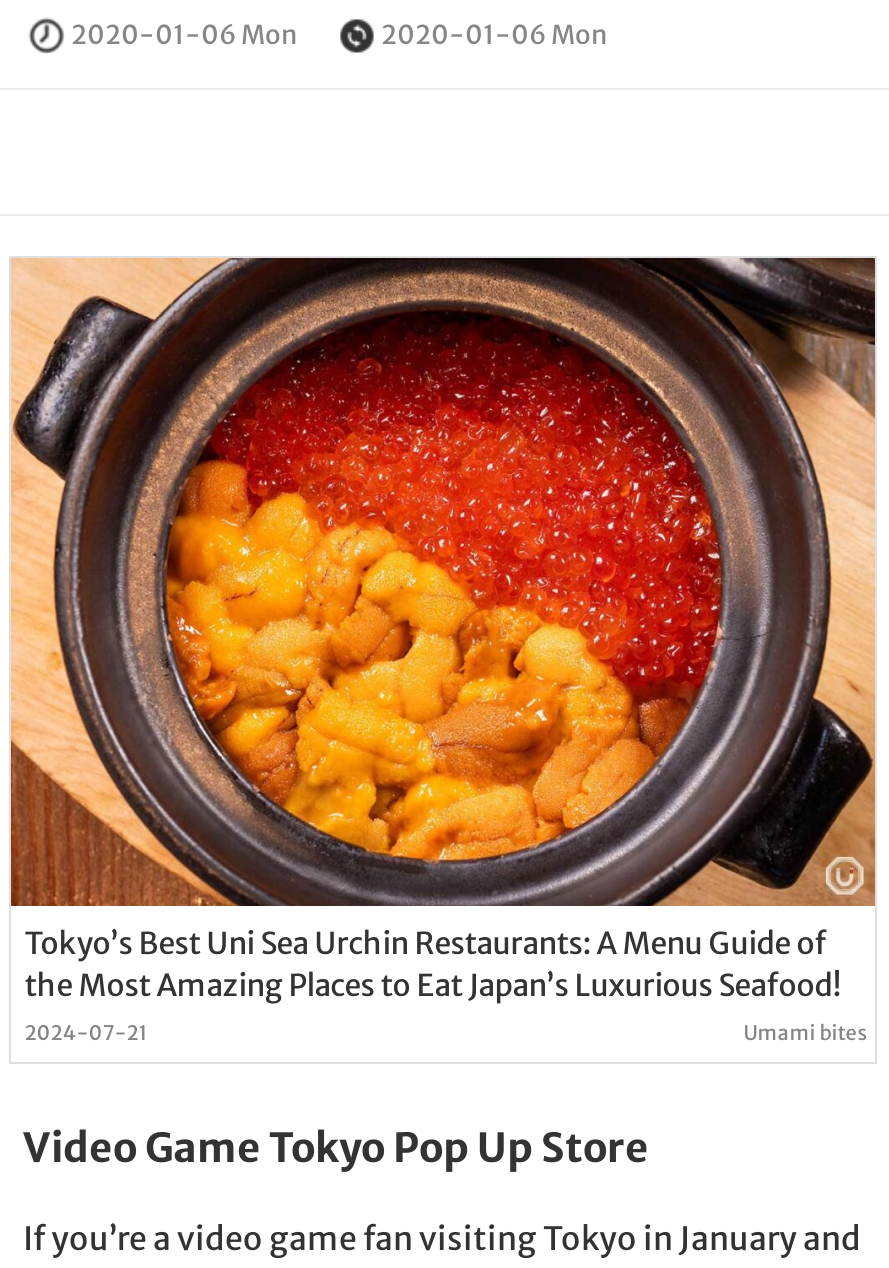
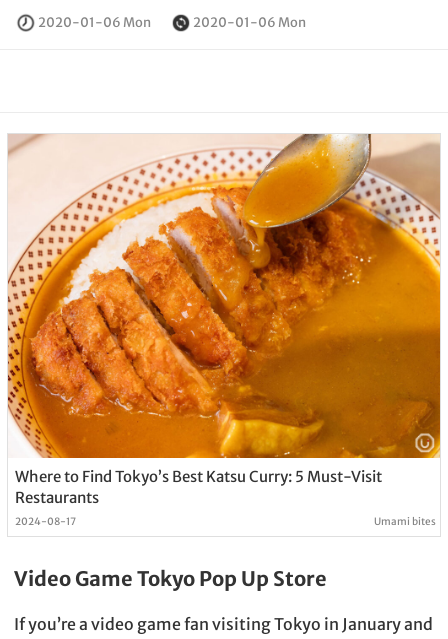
[9,256,877,1047] [image] | Tokyo’s Best Uni Sea Urchin Restaurants: A Menu Guide of | the Most Amazing Places to Eat Japan’s Luxurious Seafood! | 2024-07-21 -> [7,133,441,528] [image] | Where to Find Tokyo’s Best Katsu Curry: 5 Must-Visit | Restaurants | 2024-08-17

